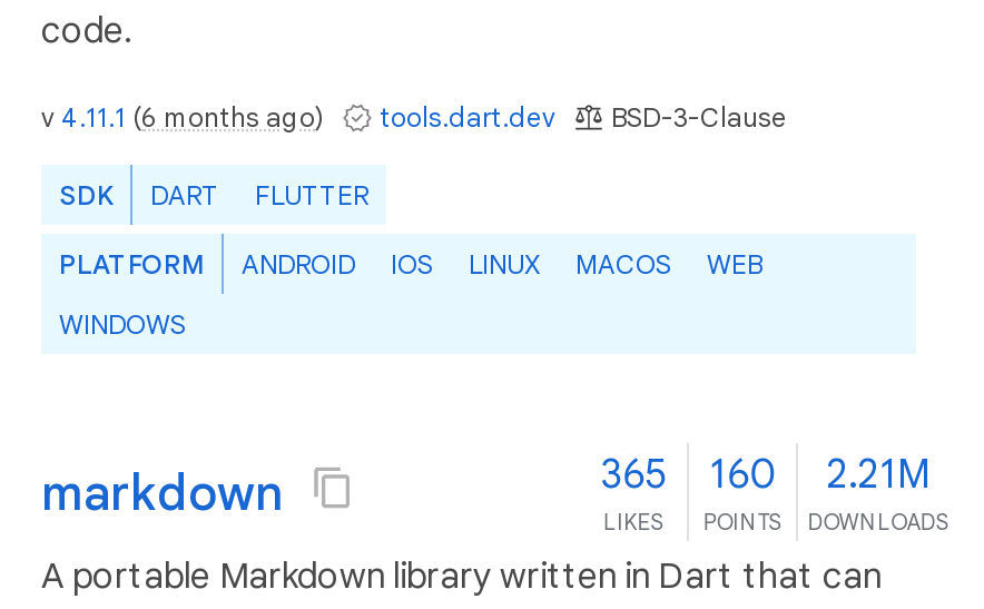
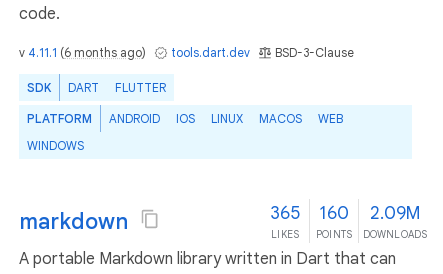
[600,450,931,499] 365 160 2.21M -> [270,202,420,224] 365 160 2.09M

